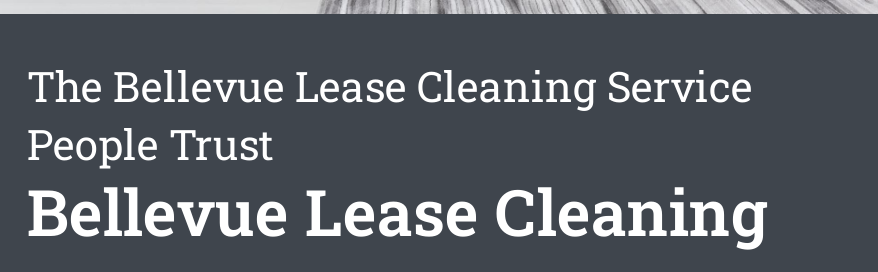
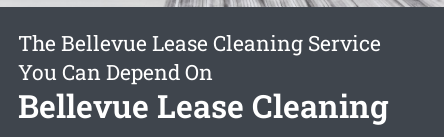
[27,116,273,172] People Trust -> [18,58,213,86] You Can Depend On

